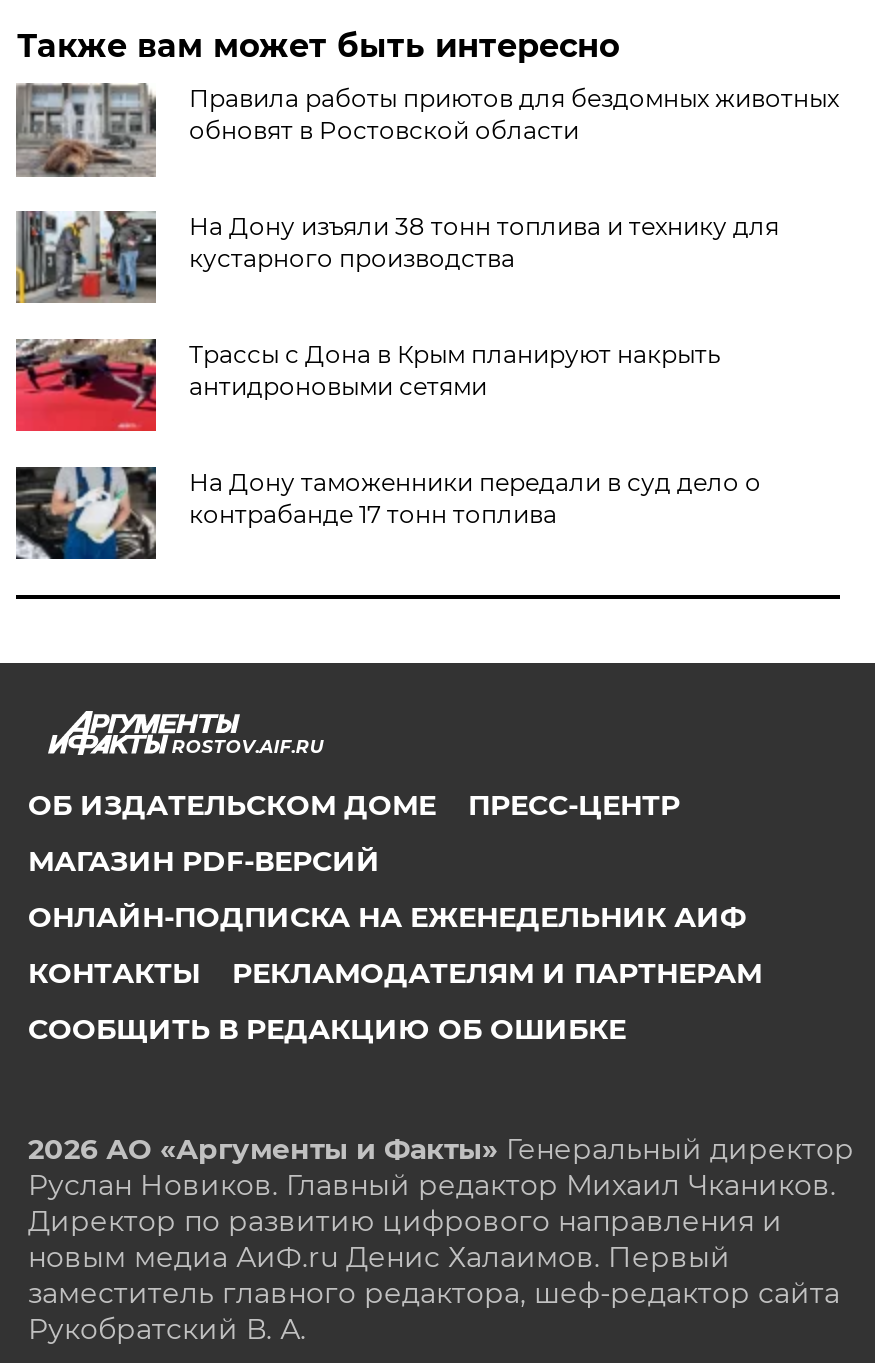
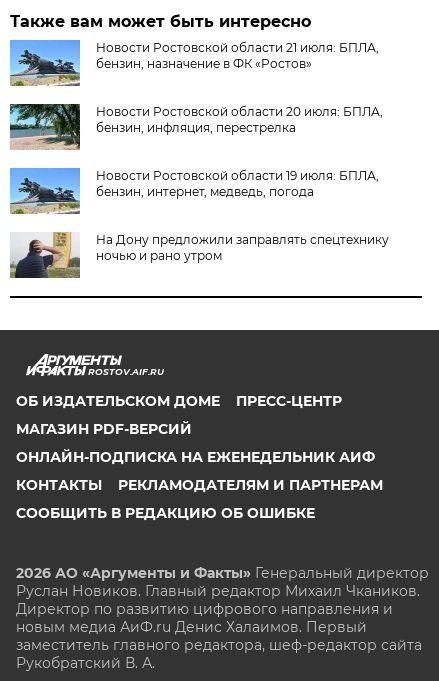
[14,81,839,179] [image] | Правила работы приютов для бездомных животных | обновят в Ростовской области -> [9,39,379,87] [image] | Новости Ростовской области 21 июля: БПЛА, | бензин, назначение в ФК «Ростов»
[14,209,779,303] [image] | На Дону изъяли 38 тонн топлива и технику для | кустарного производства -> [10,103,383,150] [image] | Новости Ростовской области 20 июля: БПЛА, | бензин, инфляция, перестрелка
[14,337,721,433] [image] | Трассы с Дона в Крым планируют накрыть | антидроновыми сетями -> [9,167,379,215] [image] | Новости Ростовской области 19 июля: БПЛА, | бензин, интернет, медведь, погода
[14,465,761,561] [image] | На Дону таможенники передали в суд дело о | контрабанде 17 тонн топлива -> [9,231,389,279] [image] | На Дону предложили заправлять спецтехнику | ночью и рано утром

